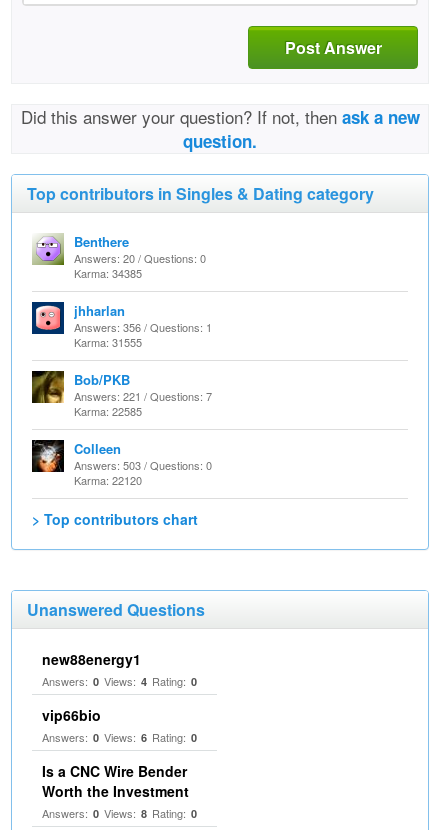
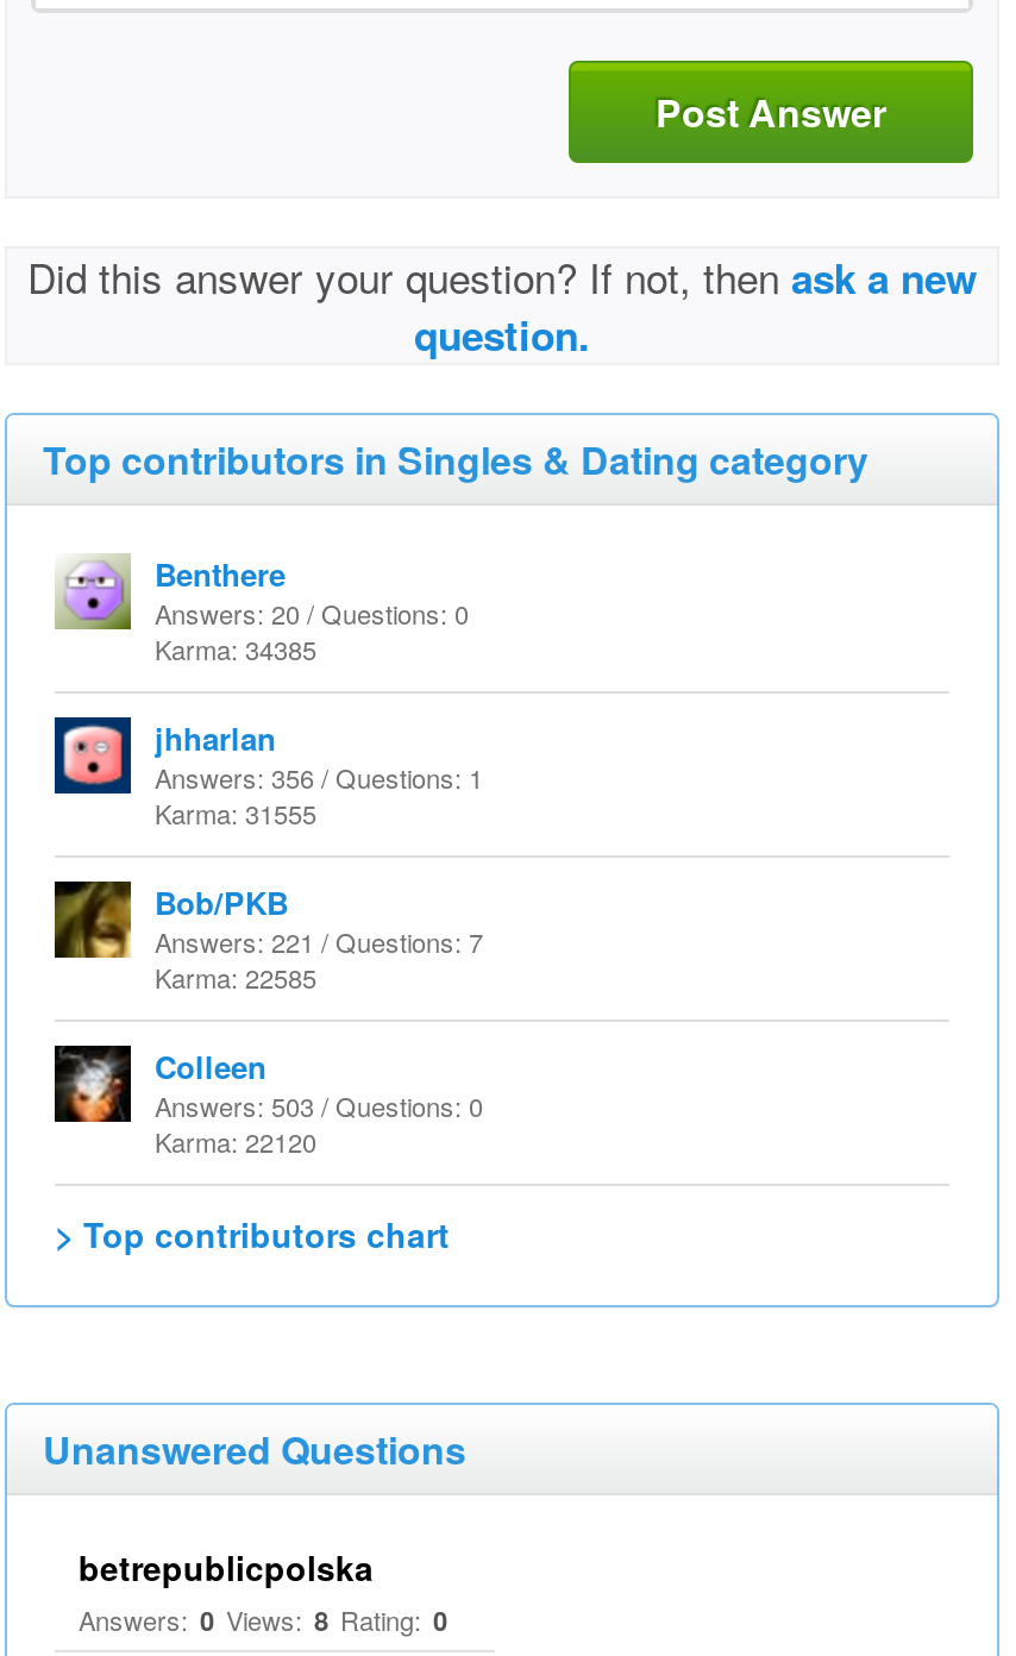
[42,649,197,801] new88energy1 | Answers: 0 Views: 4 Rating: 0 | vip66bio | Answers: 0 Views: 6 Rating: 0 | Is a CNC Wire Bender | Worth the Investment -> [79,1543,374,1591] betrepublicpolska

